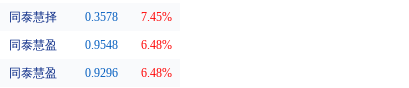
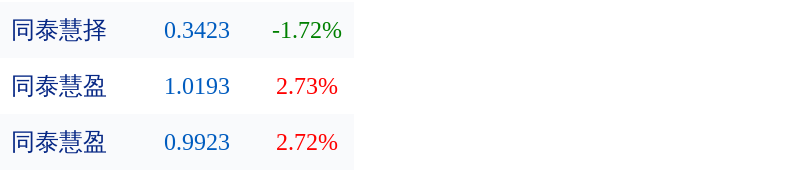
[85,10,118,24] 0.3578 -> [164,16,230,44] 0.3423
[141,10,172,24] 7.45% -> [272,16,342,44] -1.72%
[85,38,118,52] 0.9548 -> [164,72,230,100] 1.0193
[141,38,172,52] 6.48% -> [276,72,338,100] 2.73%
[85,66,118,80] 0.9296 -> [164,128,230,156] 0.9923
[141,66,172,80] 6.48% -> [276,128,338,156] 2.72%

